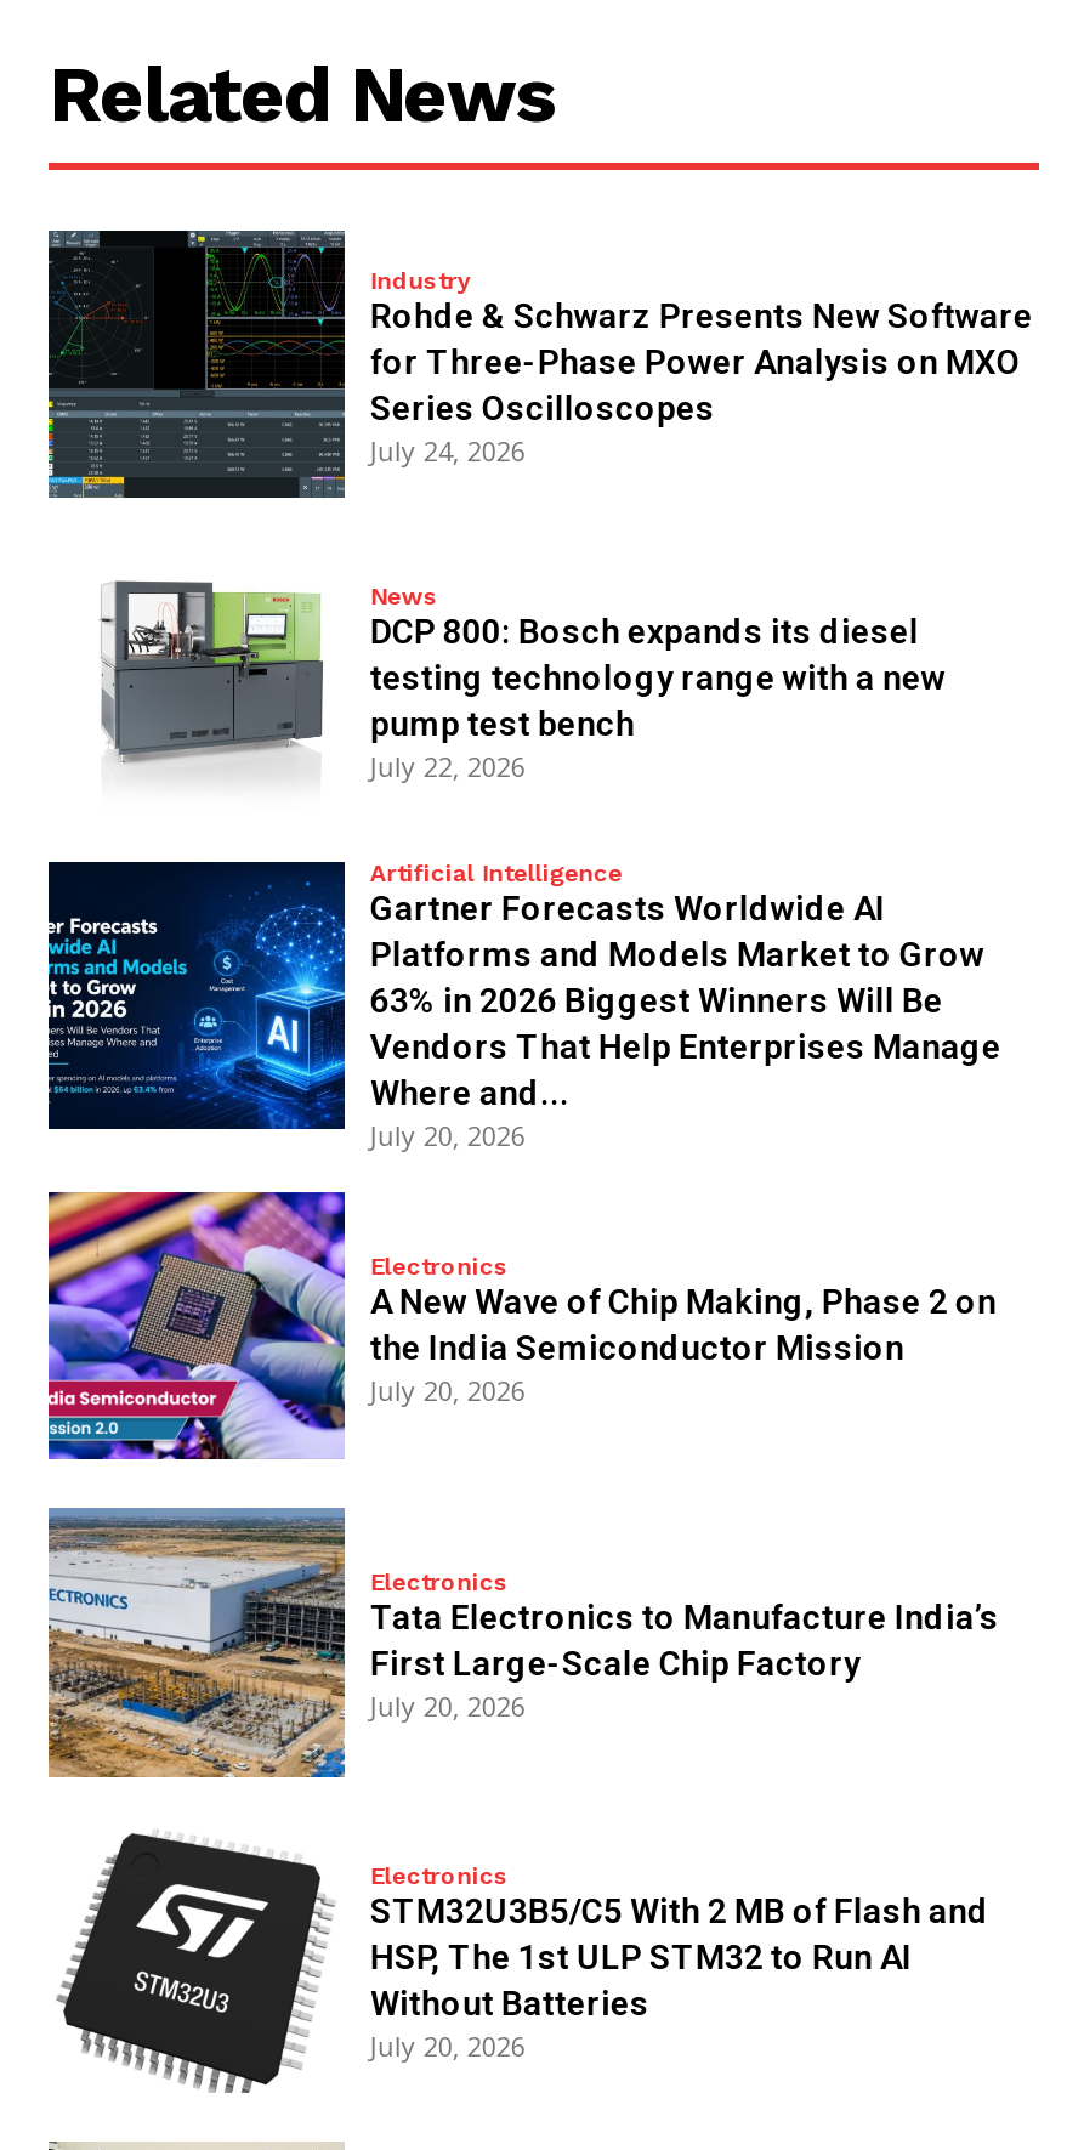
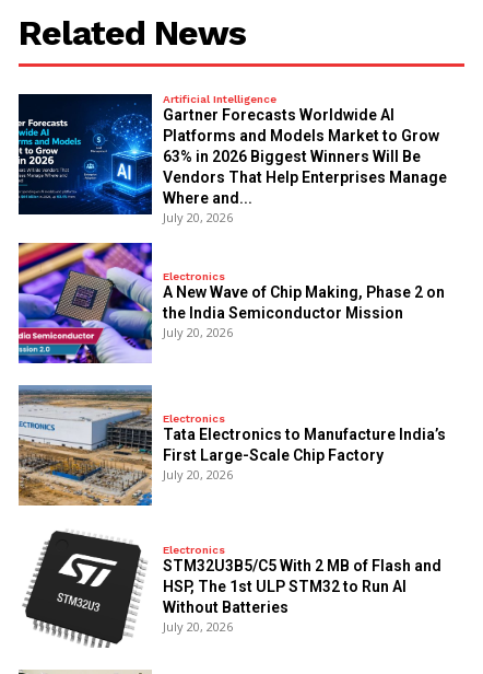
[46,231,1033,500] [image] | Industry | Rohde & Schwarz Presents New Software | for Three-Phase Power Analysis on MXO | Series Oscilloscopes | July 24, 2026 -> none
[100,578,945,785] [image] | News | DCP 800: Bosch expands its diesel | testing technology range with a new | pump test bench | July 22, 2026 -> none

